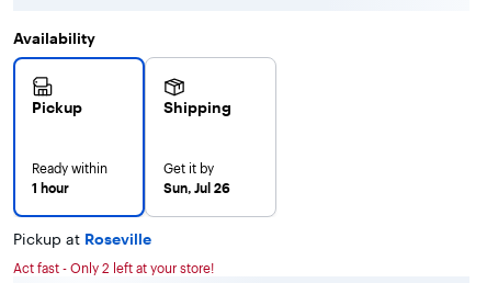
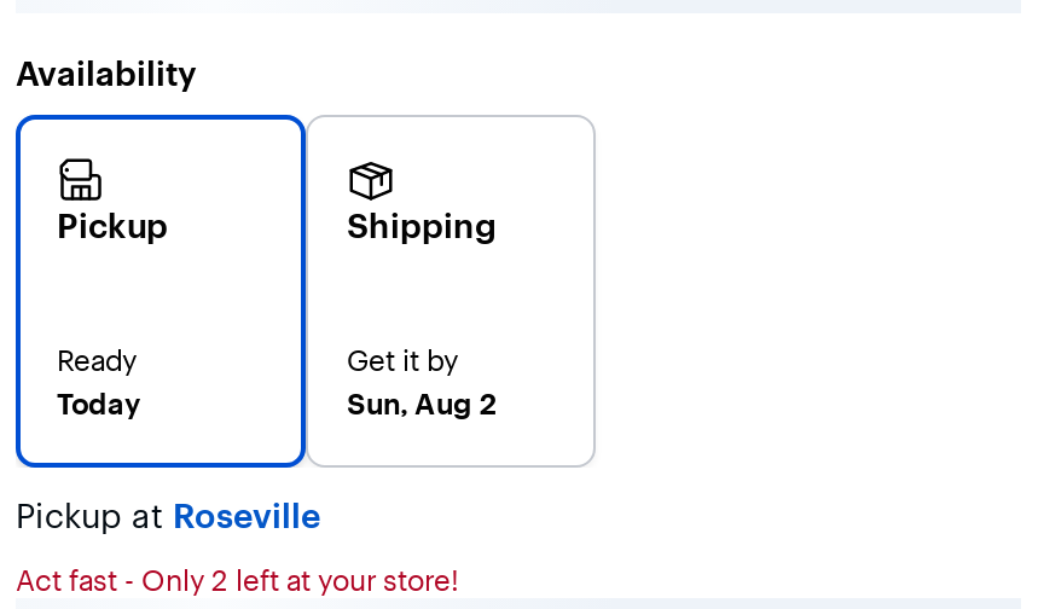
[32,160,107,196] Ready within | 1 hour -> [57,342,141,422] Ready | Today
[163,180,230,196] Sun, Jul 26 -> [347,385,497,422] Sun, Aug 2

